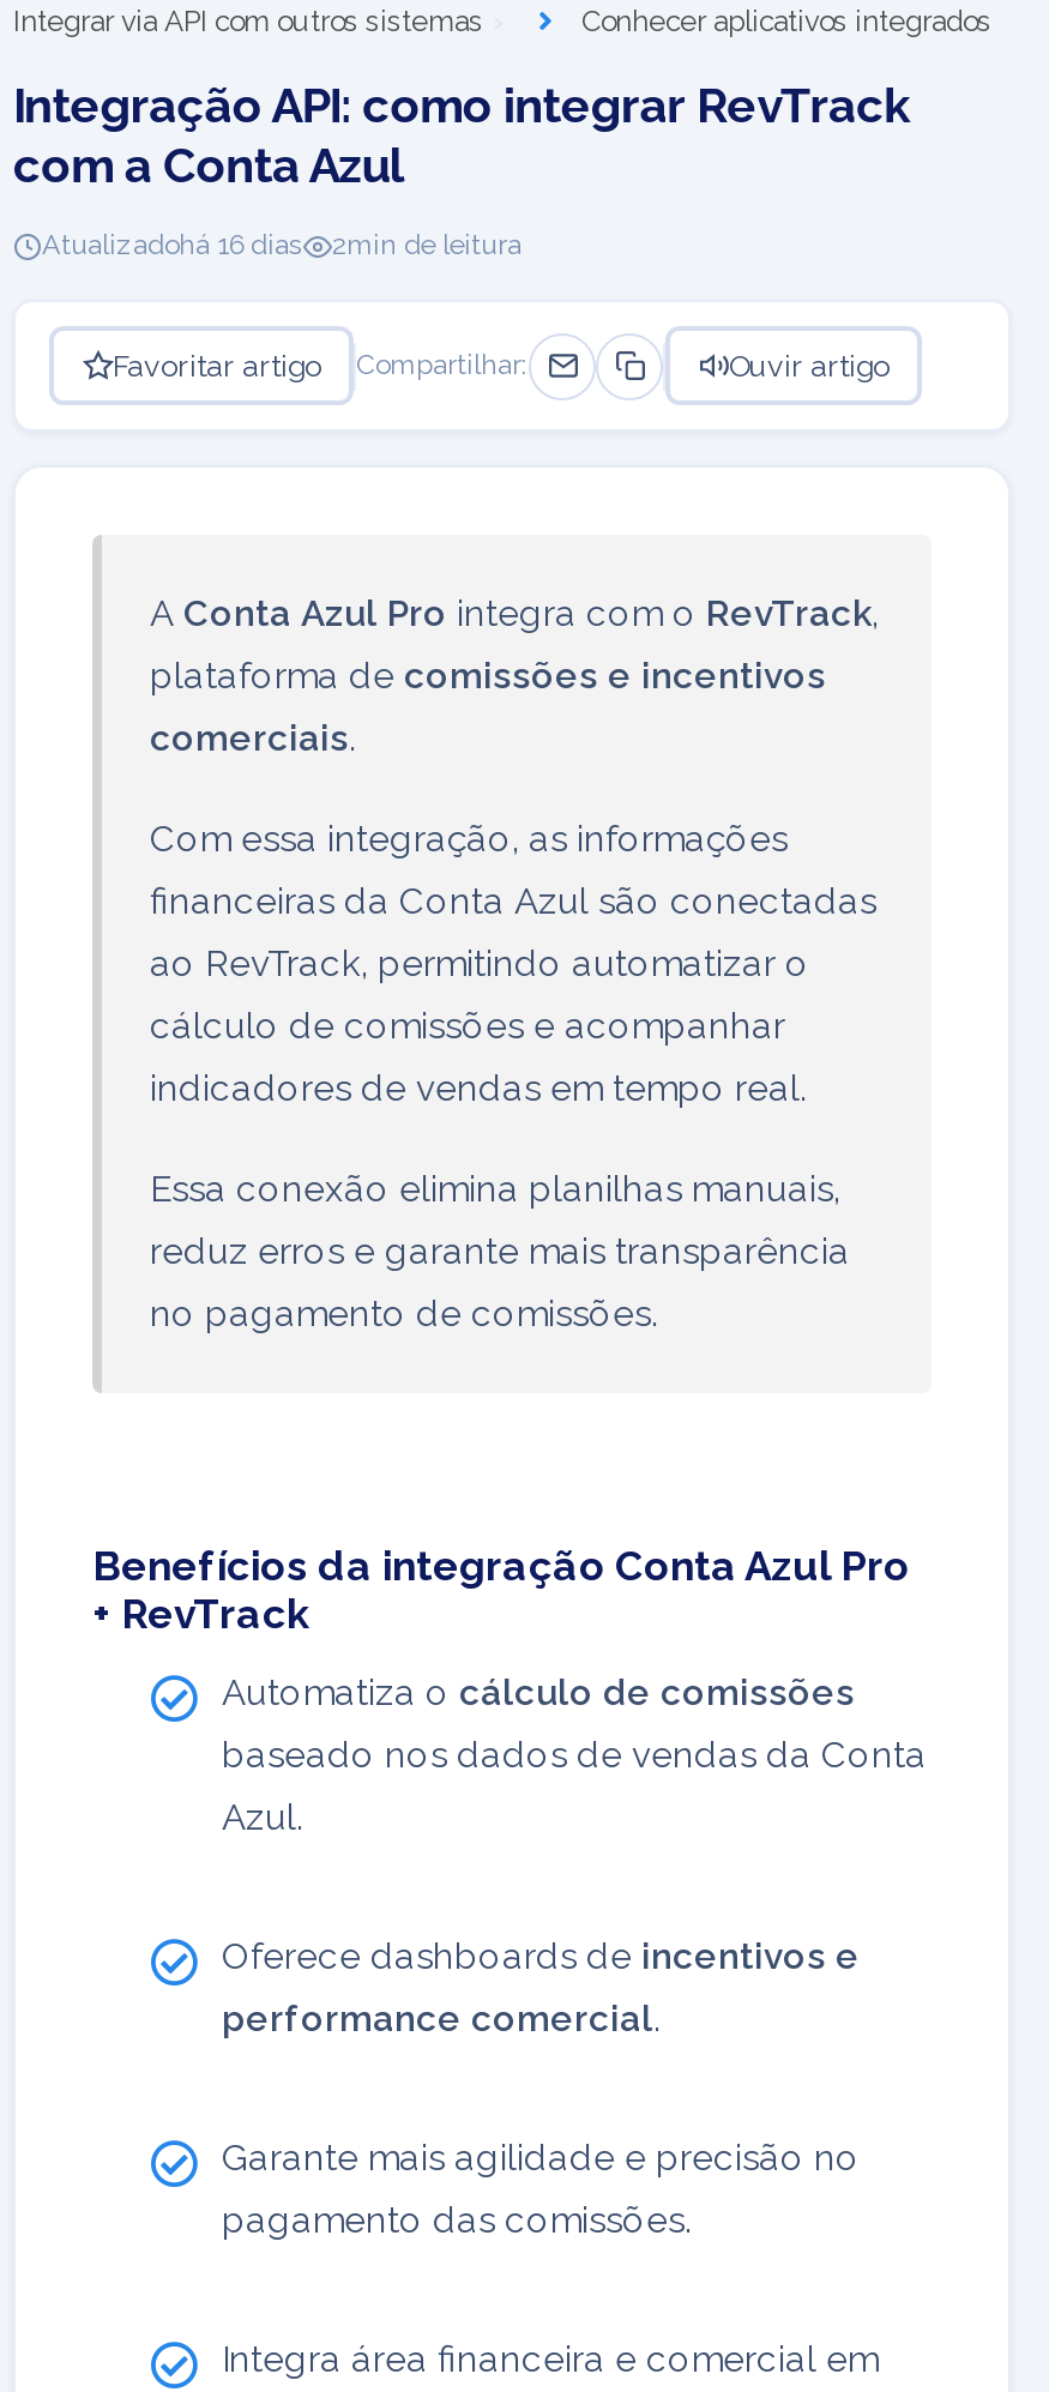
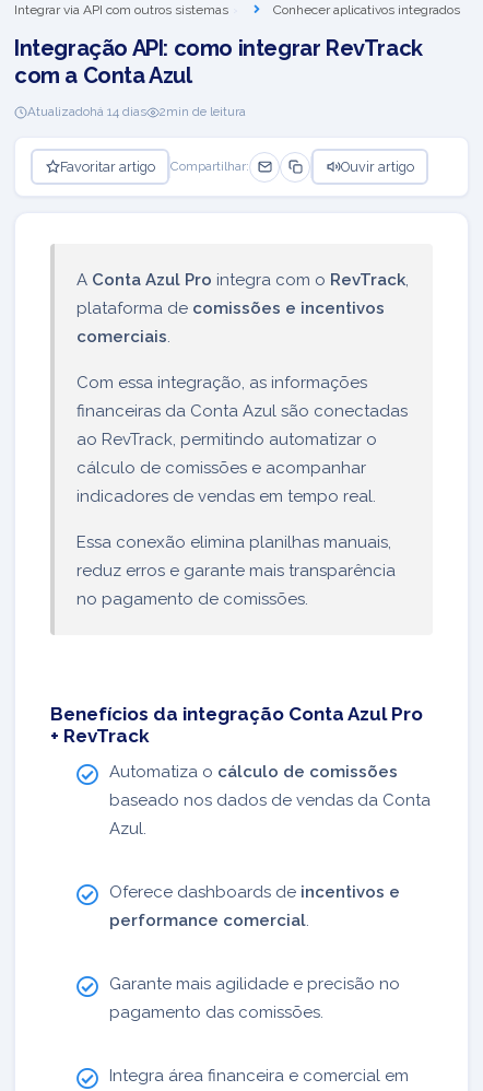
[42,228,303,261] Atualizadohá 16 dias -> [27,104,146,119] Atualizadohá 14 dias

